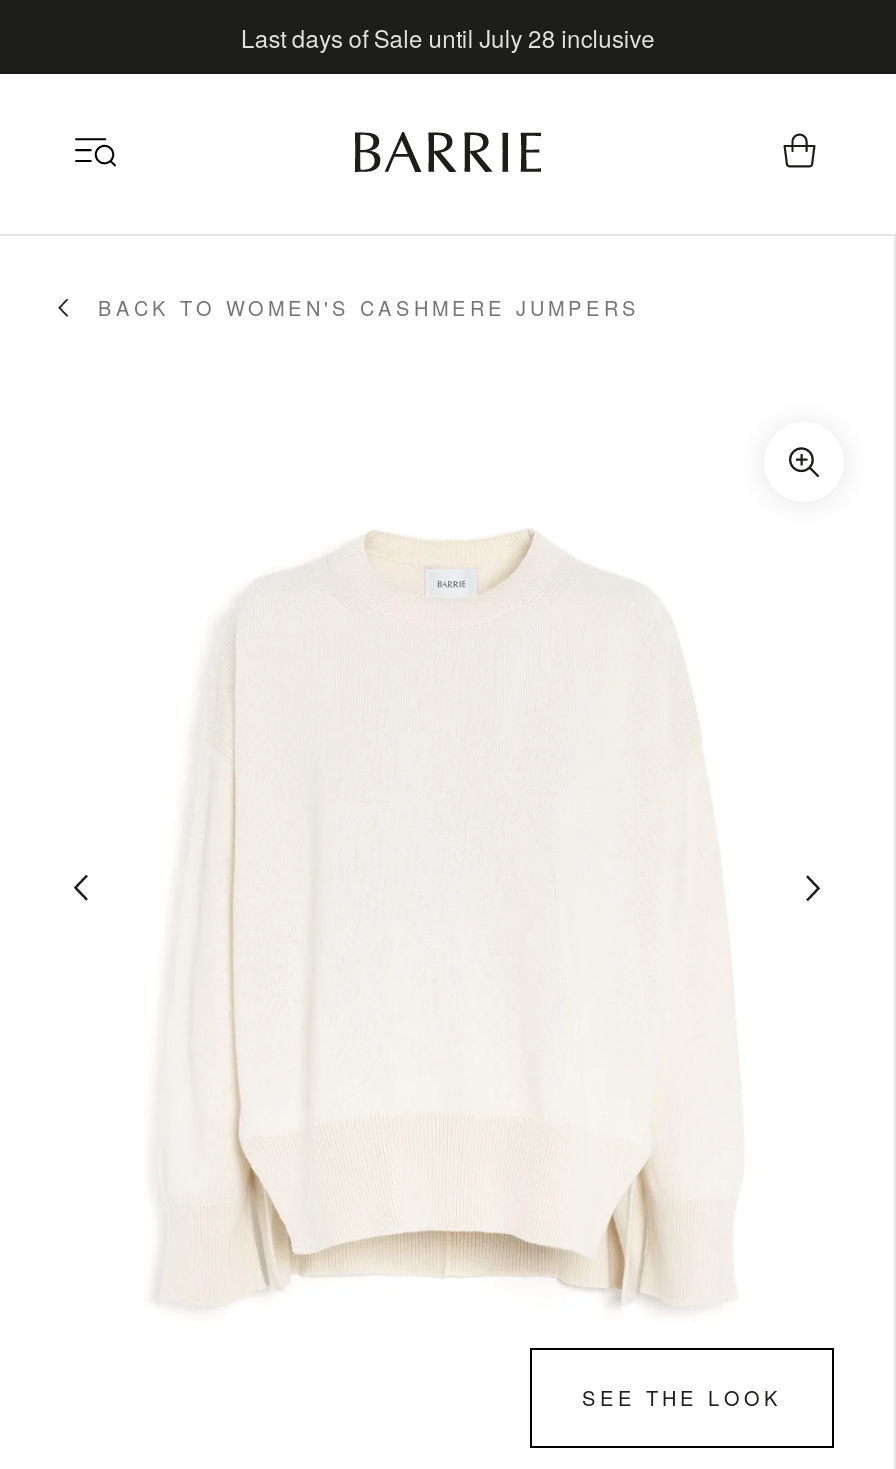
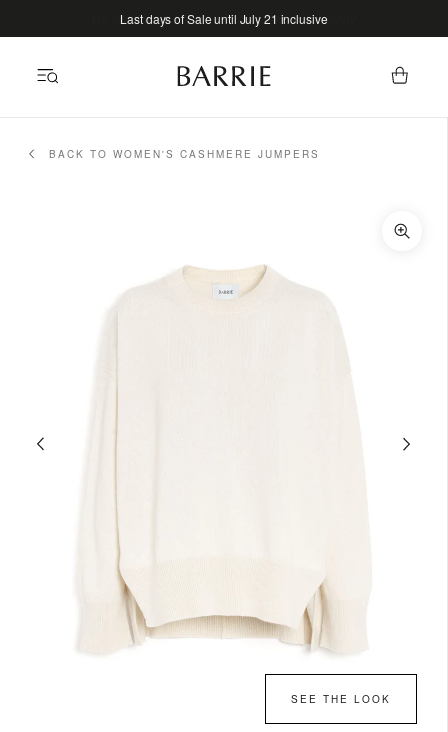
[241,20,655,54] Last days of Sale until July 28 inclusive -> [120,10,327,27] Last days of Sale until July 21 inclusive

